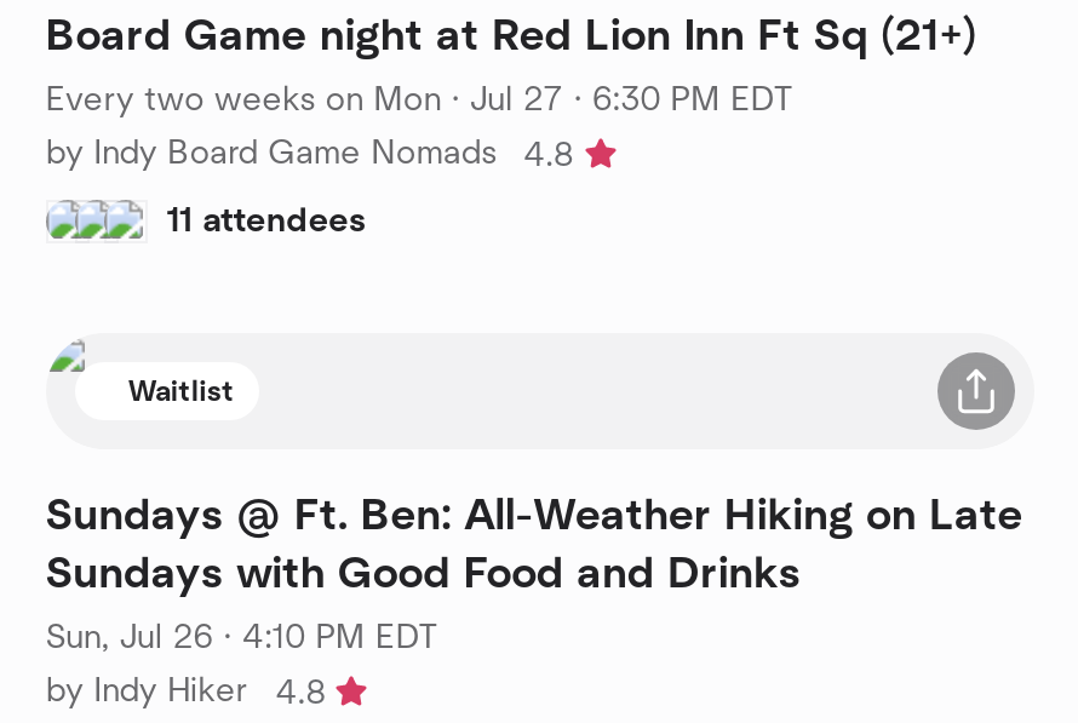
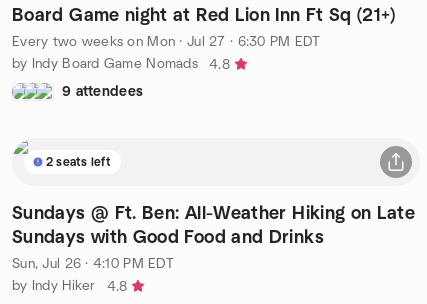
[167,203,367,237] 11 attendees -> [62,84,143,98] 9 attendees
[128,375,235,404] Waitlist -> [46,155,111,167] 2 seats left

